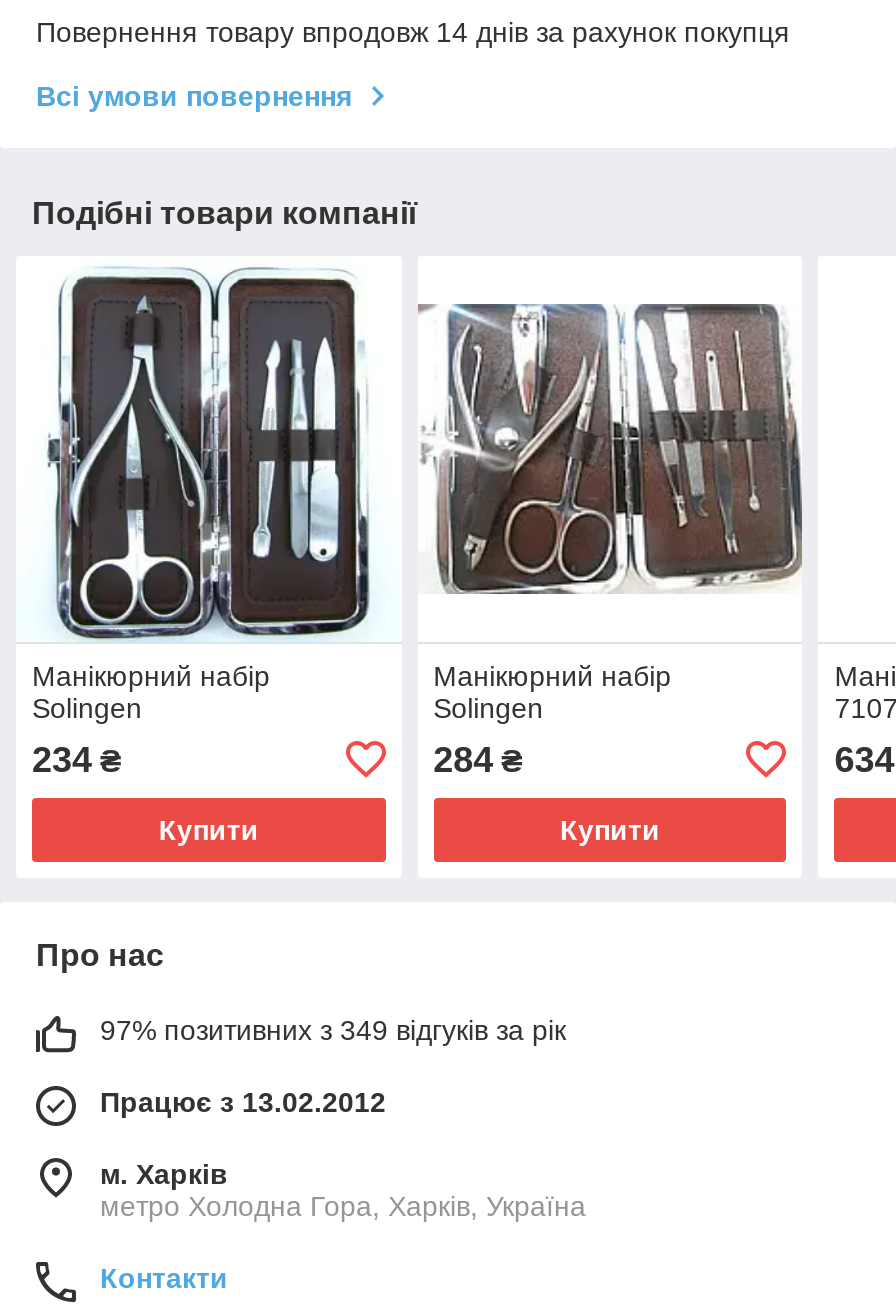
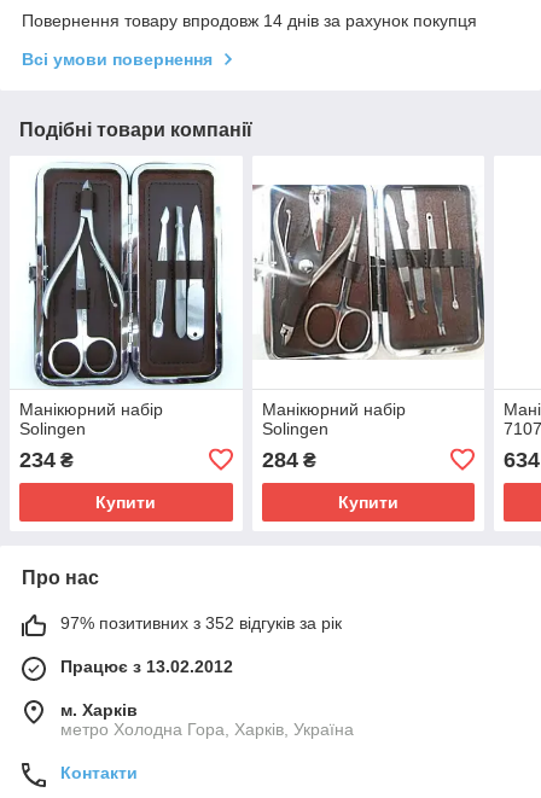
[100,1014,566,1046] 97% позитивних з 349 відгуків за рік -> [60,613,342,632] 97% позитивних з 352 відгуків за рік

